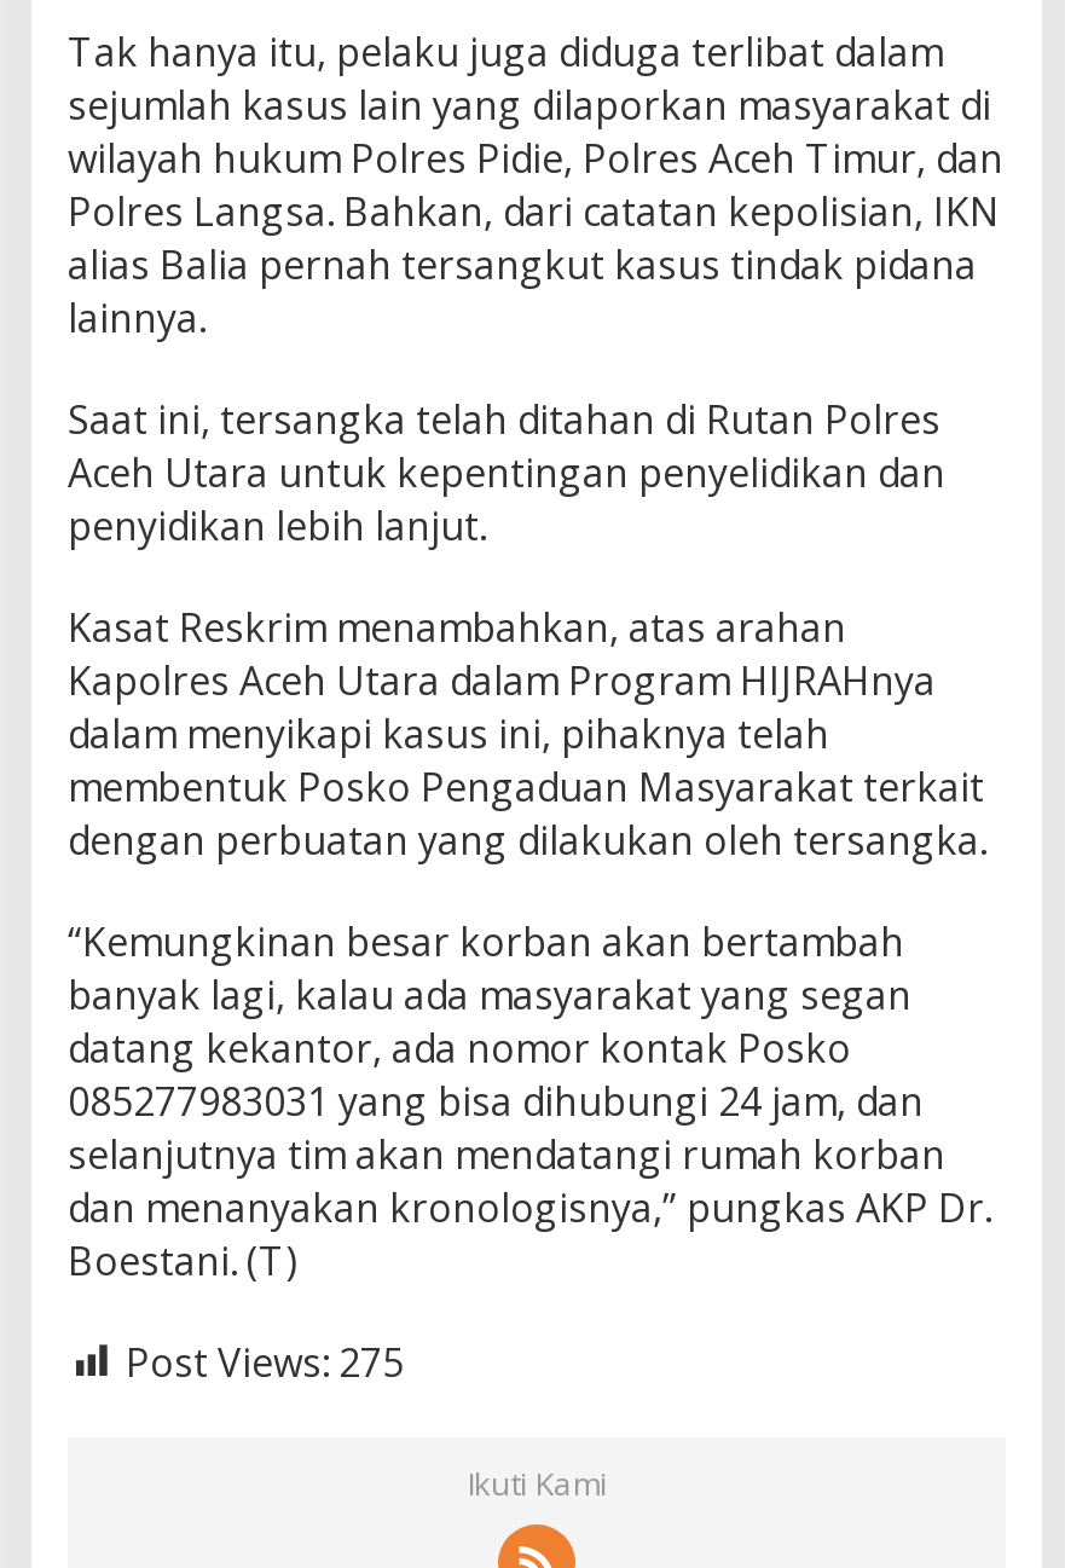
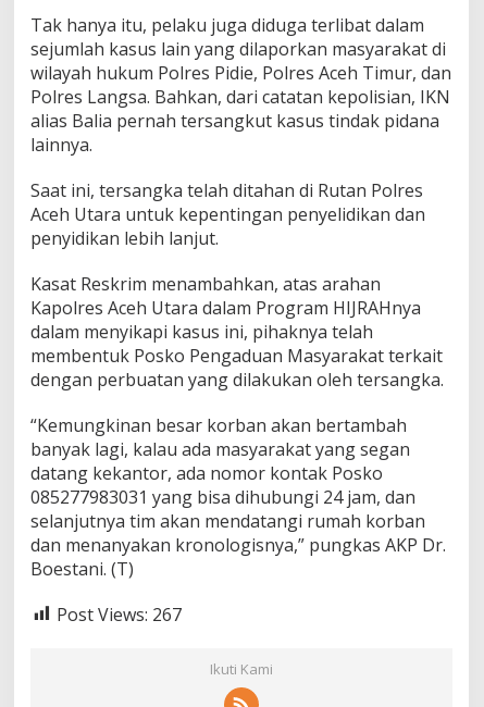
[126,1335,404,1388] Post Views: 275 -> [57,602,182,626] Post Views: 267

